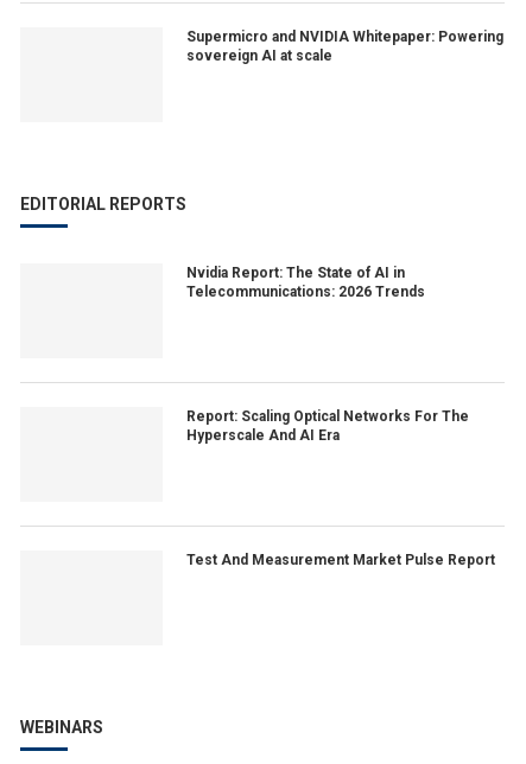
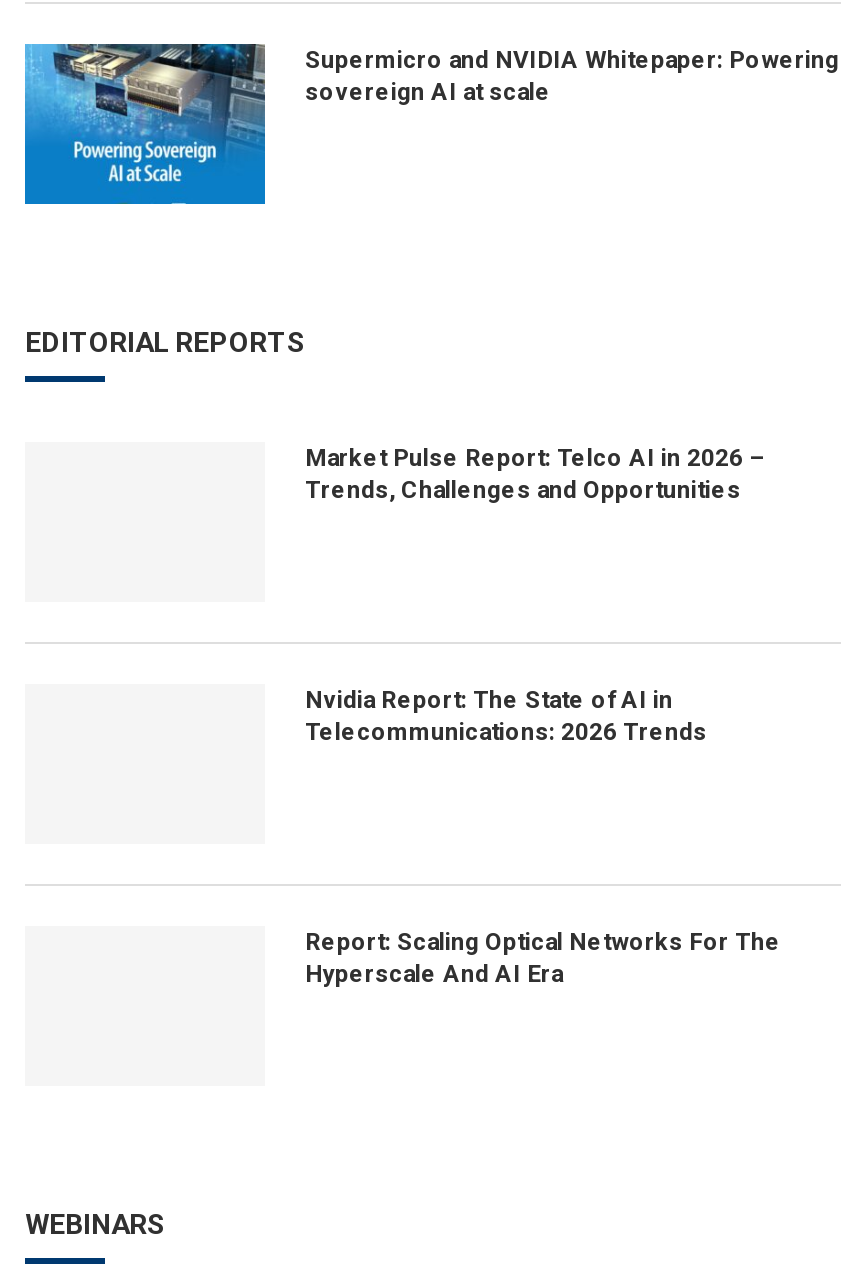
none -> [23,42,267,206] [image]
none -> [305,444,765,504] Market Pulse Report: Telco AI in 2026 – | Trends, Challenges and Opportunities
moved [186,265,469,444] -> [305,686,781,988]: Nvidia Report: The State of AI in | Telecommunications: 2026 Trends | Report: Scaling Optical Networks For The | Hyperscale And AI Era
[186,552,495,568] Test And Measurement Market Pulse Report -> none

